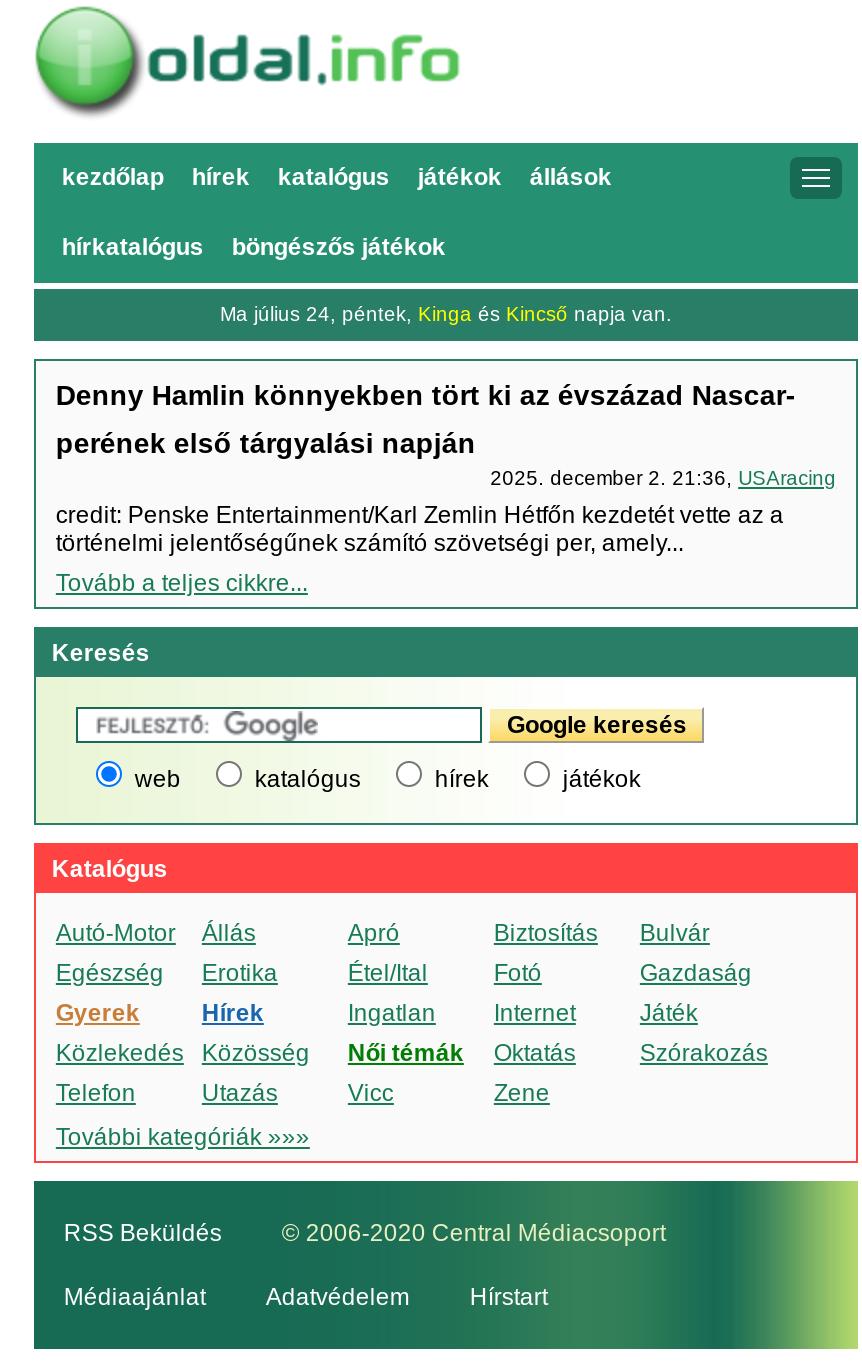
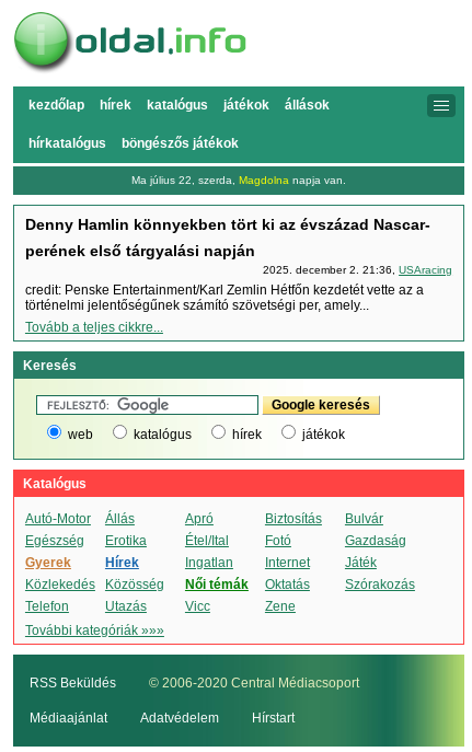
[220,303,672,325] Ma július 24, péntek, Kinga és Kincső napja van. -> [131,174,346,186] Ma július 22, szerda, Magdolna napja van.

